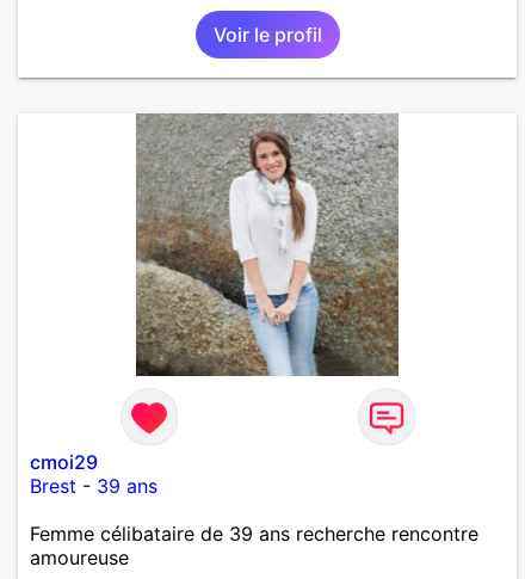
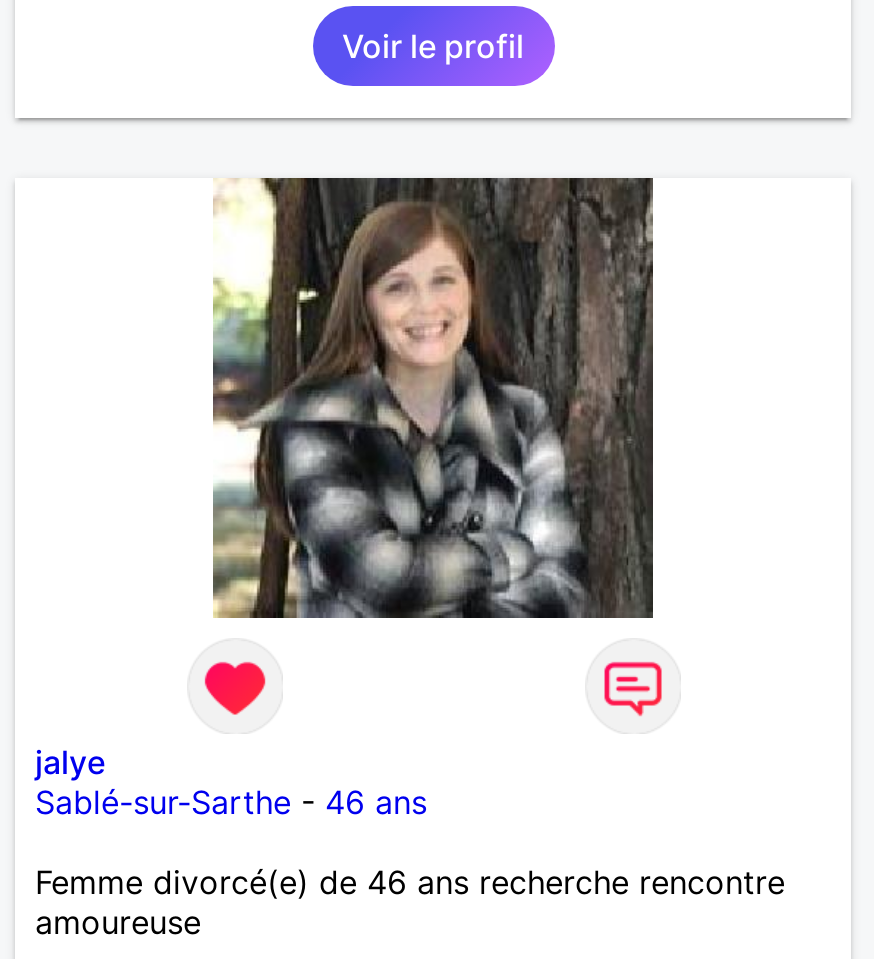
[135,112,400,377] [image] -> [211,178,655,620] [image]
[30,450,157,498] cmoi29 | Brest - 39 ans -> [35,742,427,822] jalye | Sablé-sur-Sarthe - 46 ans
[30,522,478,545] Femme célibataire de 39 ans recherche rencontre -> [35,862,785,902] Femme divorcé(e) de 46 ans recherche rencontre

